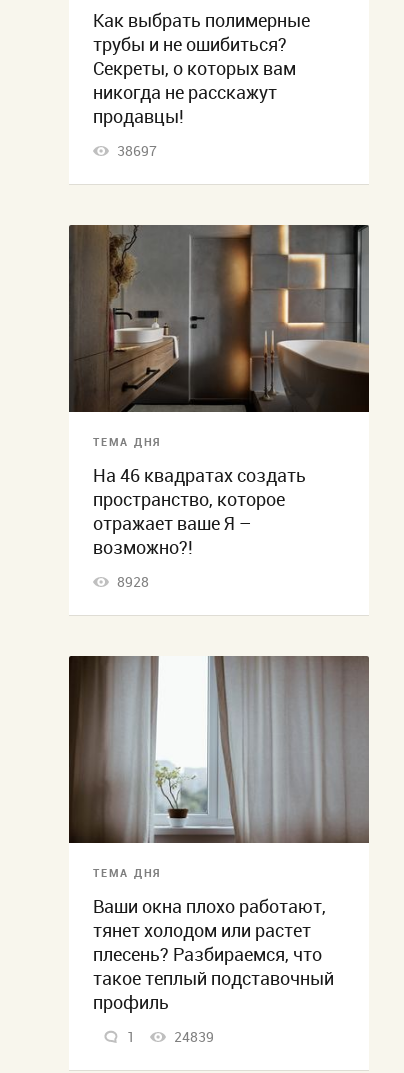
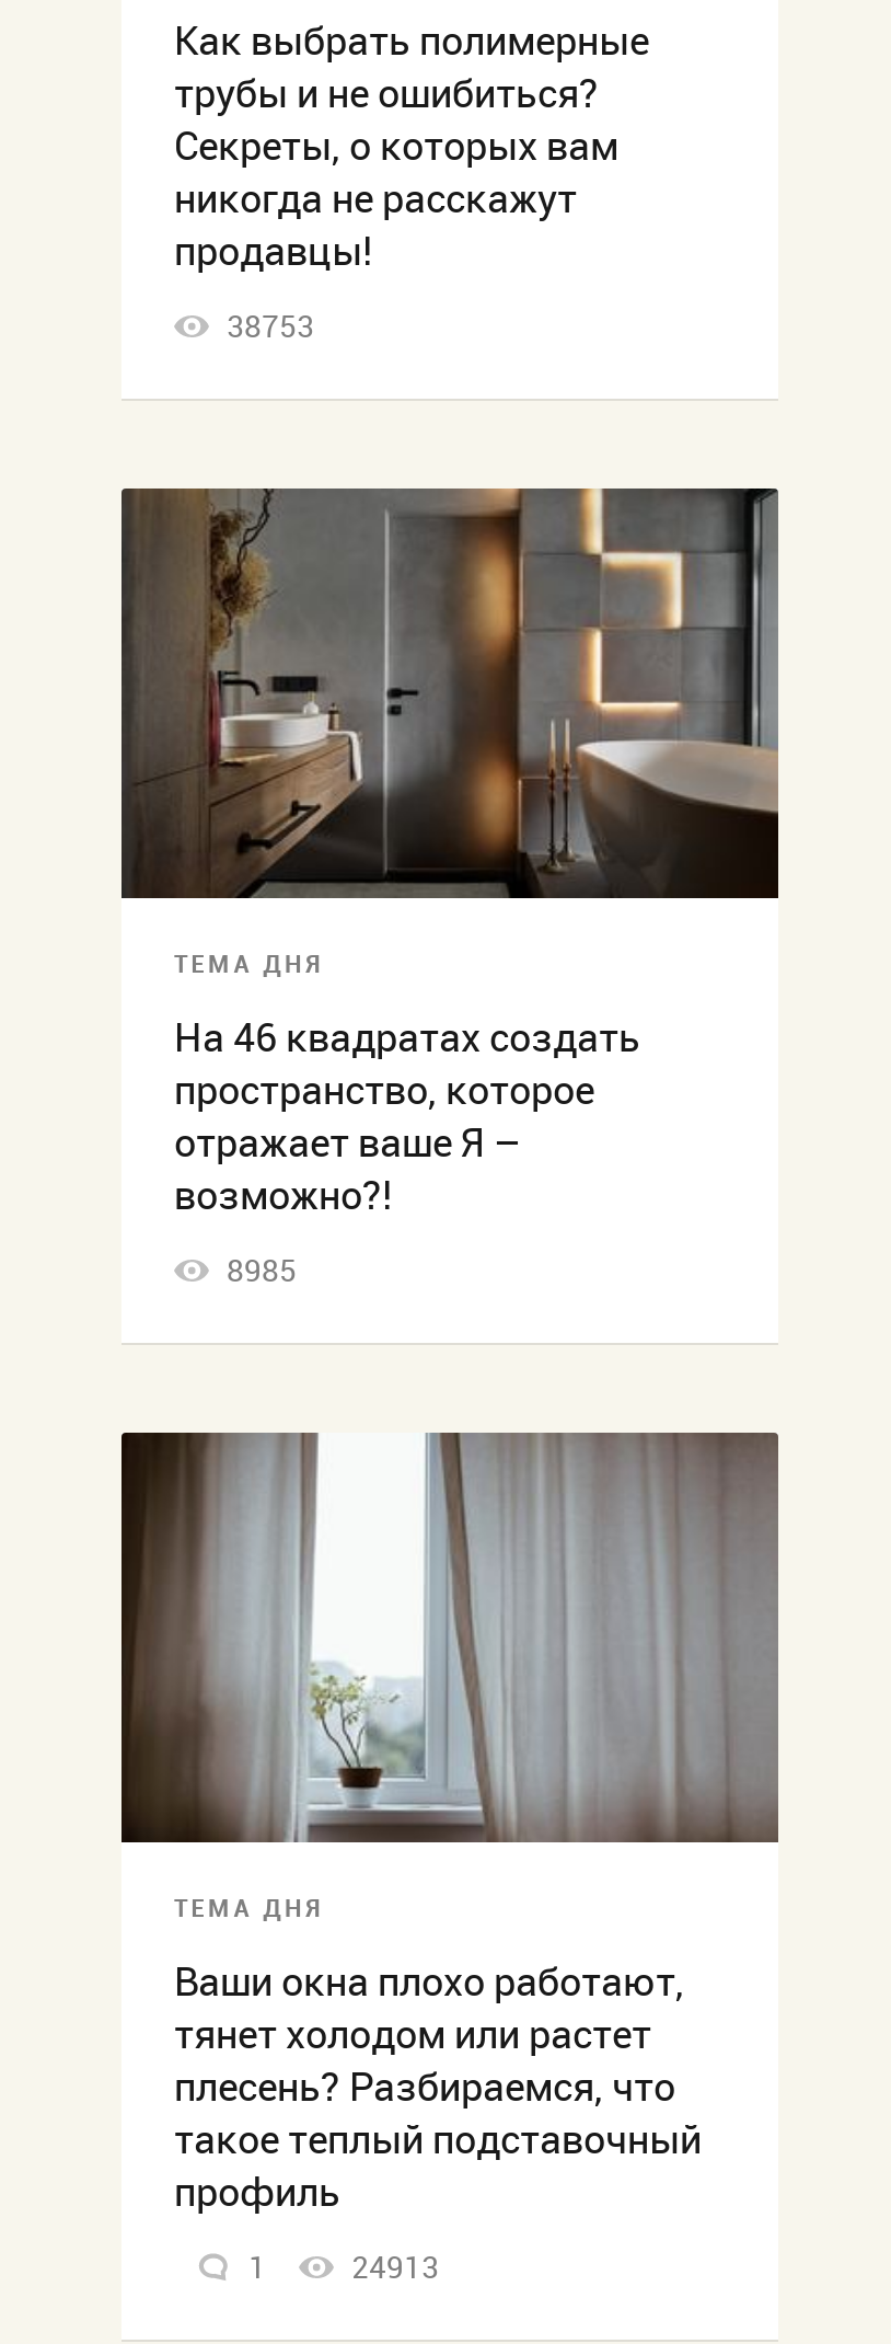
[117,143,157,159] 38697 -> [227,309,314,344] 38753
[117,574,149,590] 8928 -> [227,1253,297,1288] 8985
[174,1029,214,1045] 24839 -> [351,2250,439,2285] 24913

